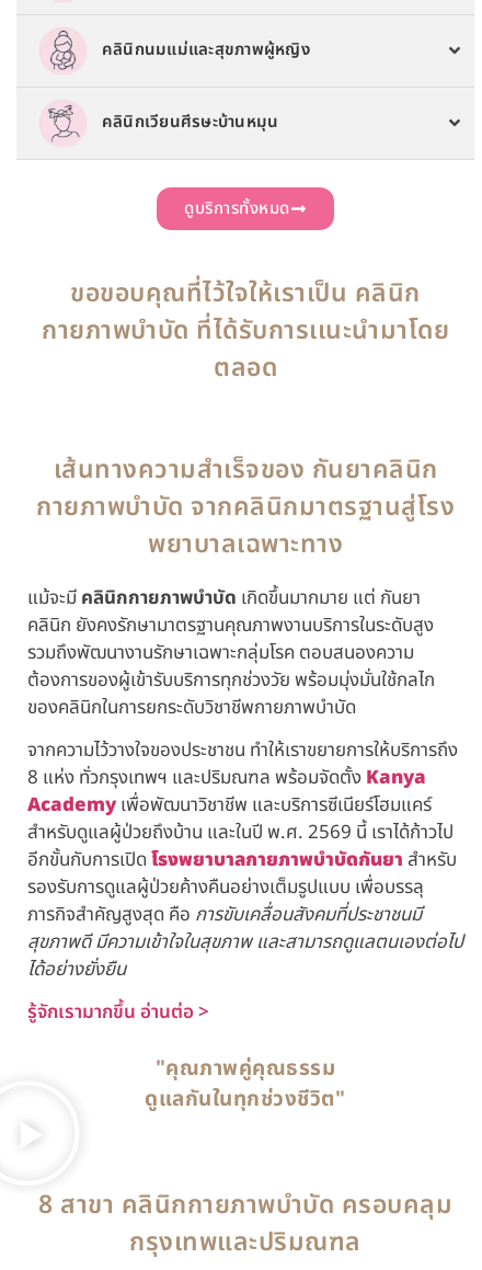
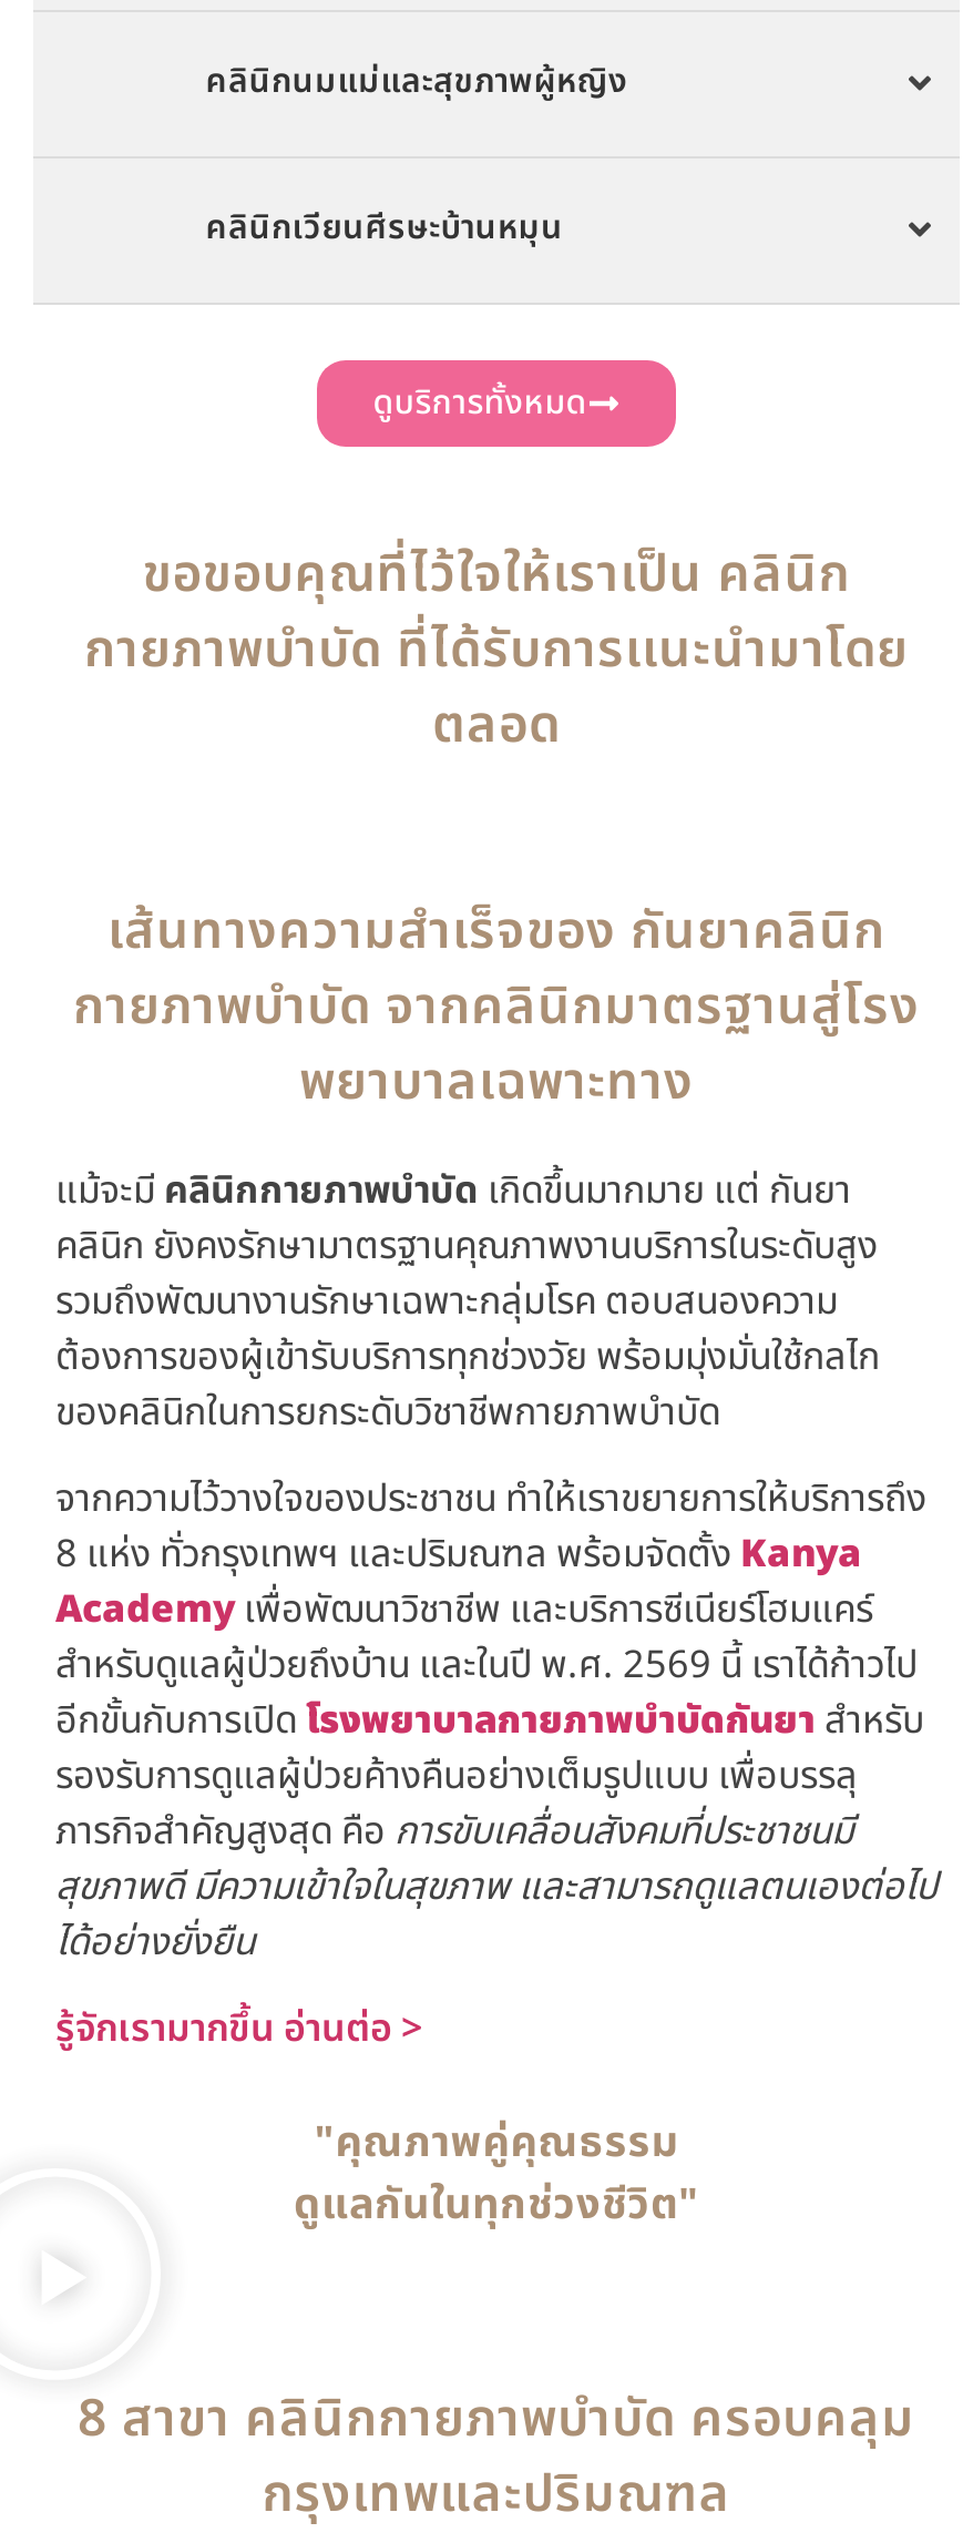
[39,27,84,73] [image] -> none
[39,100,84,146] [image] -> none

